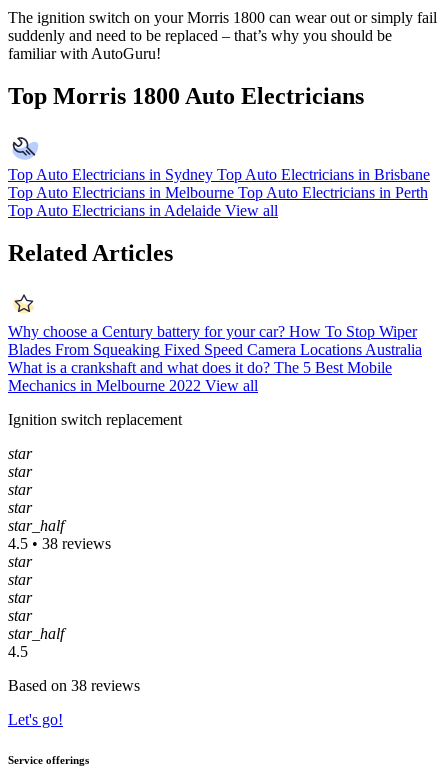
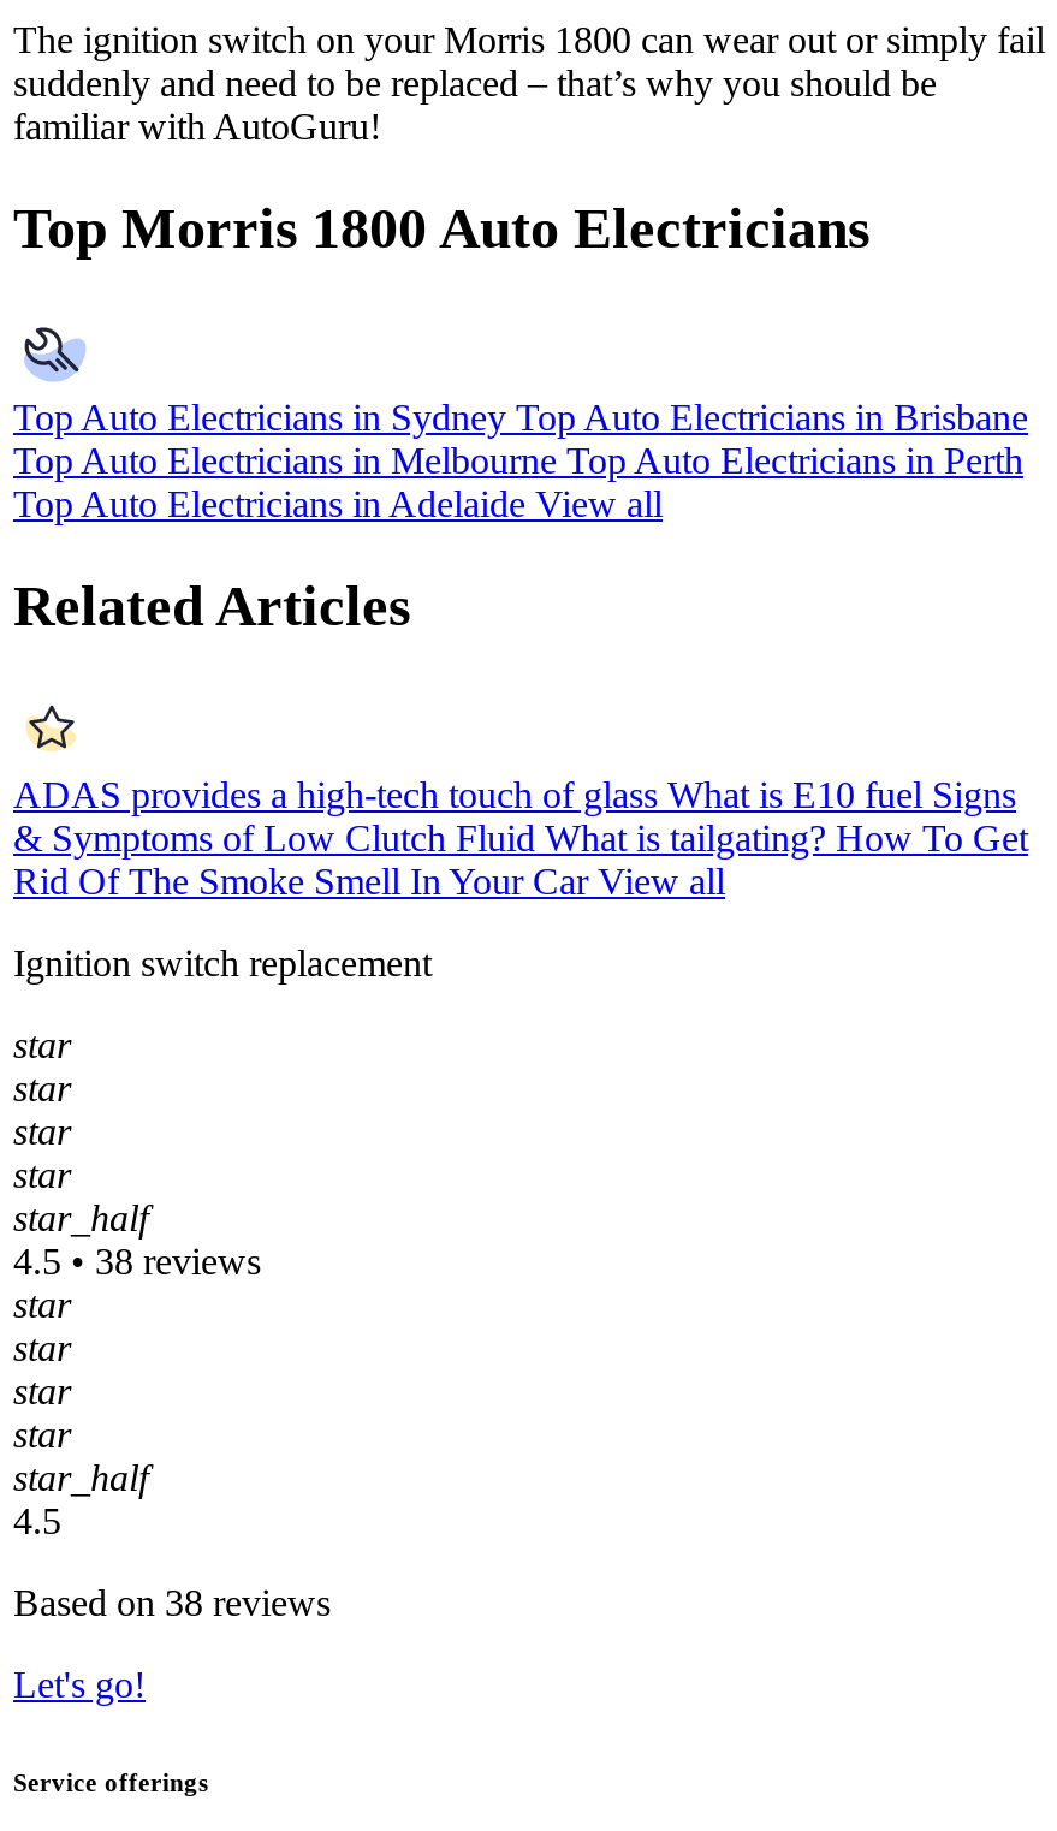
[8,323,422,394] Why choose a Century battery for your car? How To Stop Wiper | Blades From Squeaking Fixed Speed Camera Locations Australia | What is a crankshaft and what does it do? The 5 Best Mobile | Mechanics in Melbourne 2022 View all -> [13,774,1028,901] ADAS provides a high-tech touch of glass What is E10 fuel Signs | & Symptoms of Low Clutch Fluid What is tailgating? How To Get | Rid Of The Smoke Smell In Your Car View all

